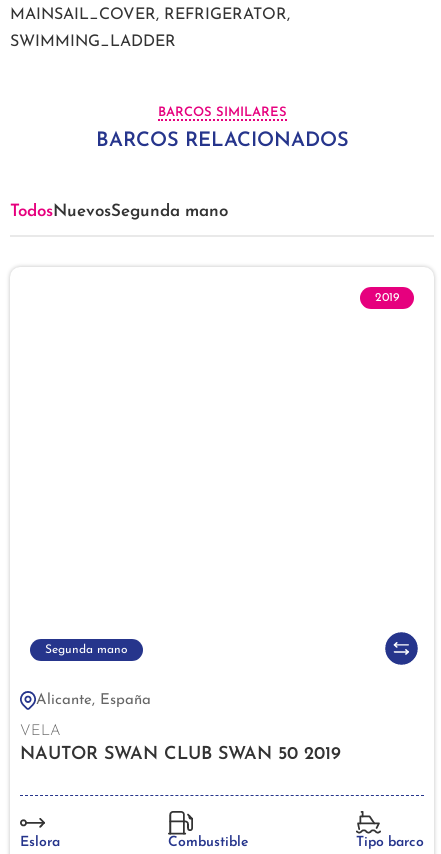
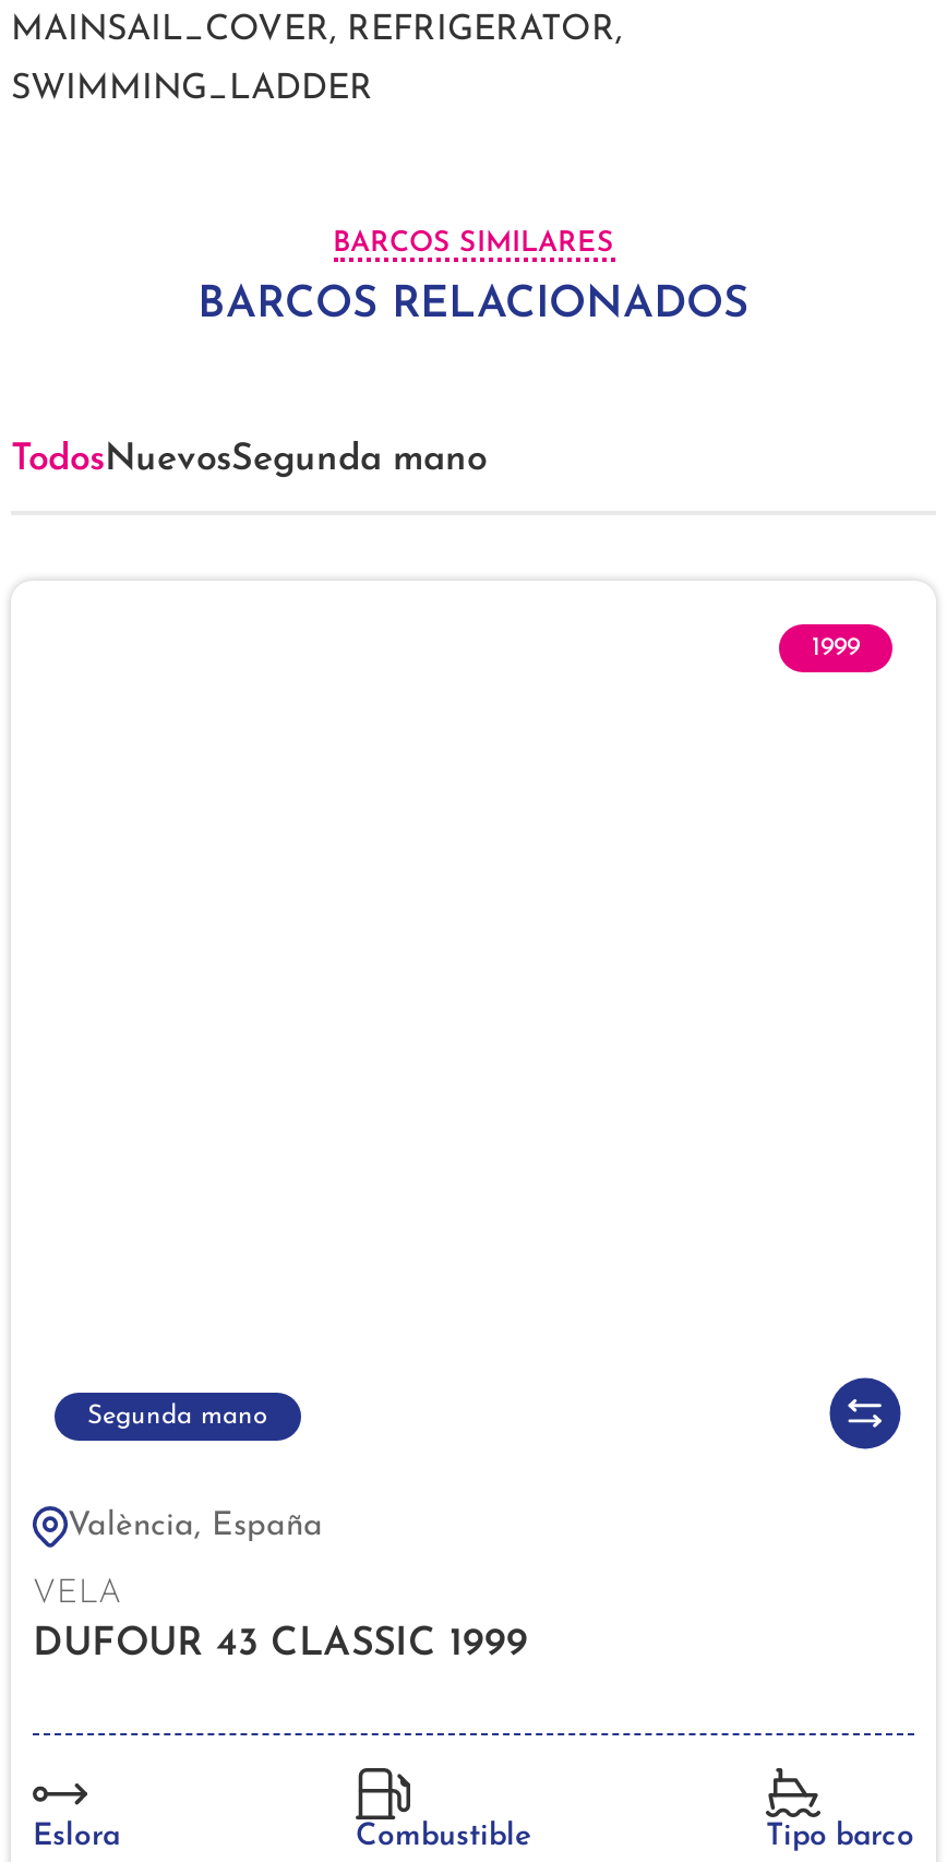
[375,292,399,304] 2019 -> [812,636,860,662] 1999
[36,693,151,708] Alicante, España -> [68,1511,323,1543] València, España
[20,745,341,764] NAUTOR SWAN CLUB SWAN 50 2019 -> [33,1624,528,1665] DUFOUR 43 CLASSIC 1999

